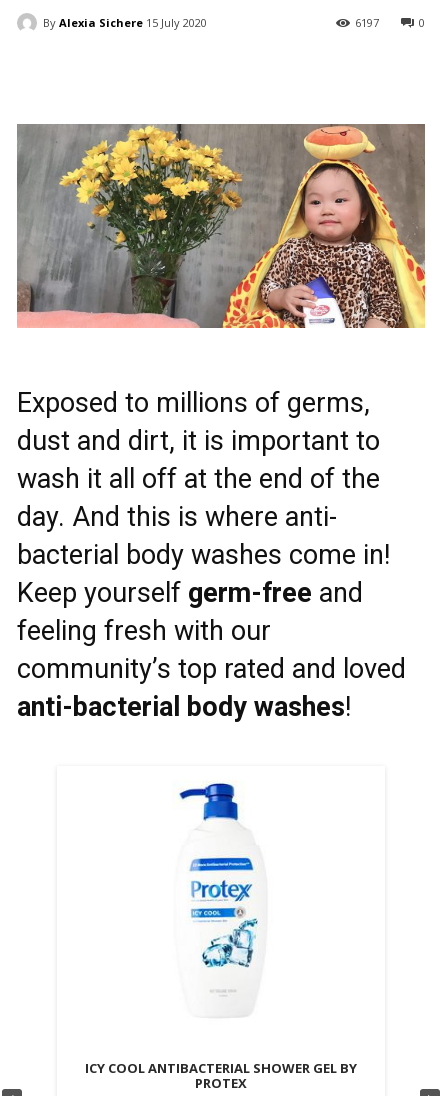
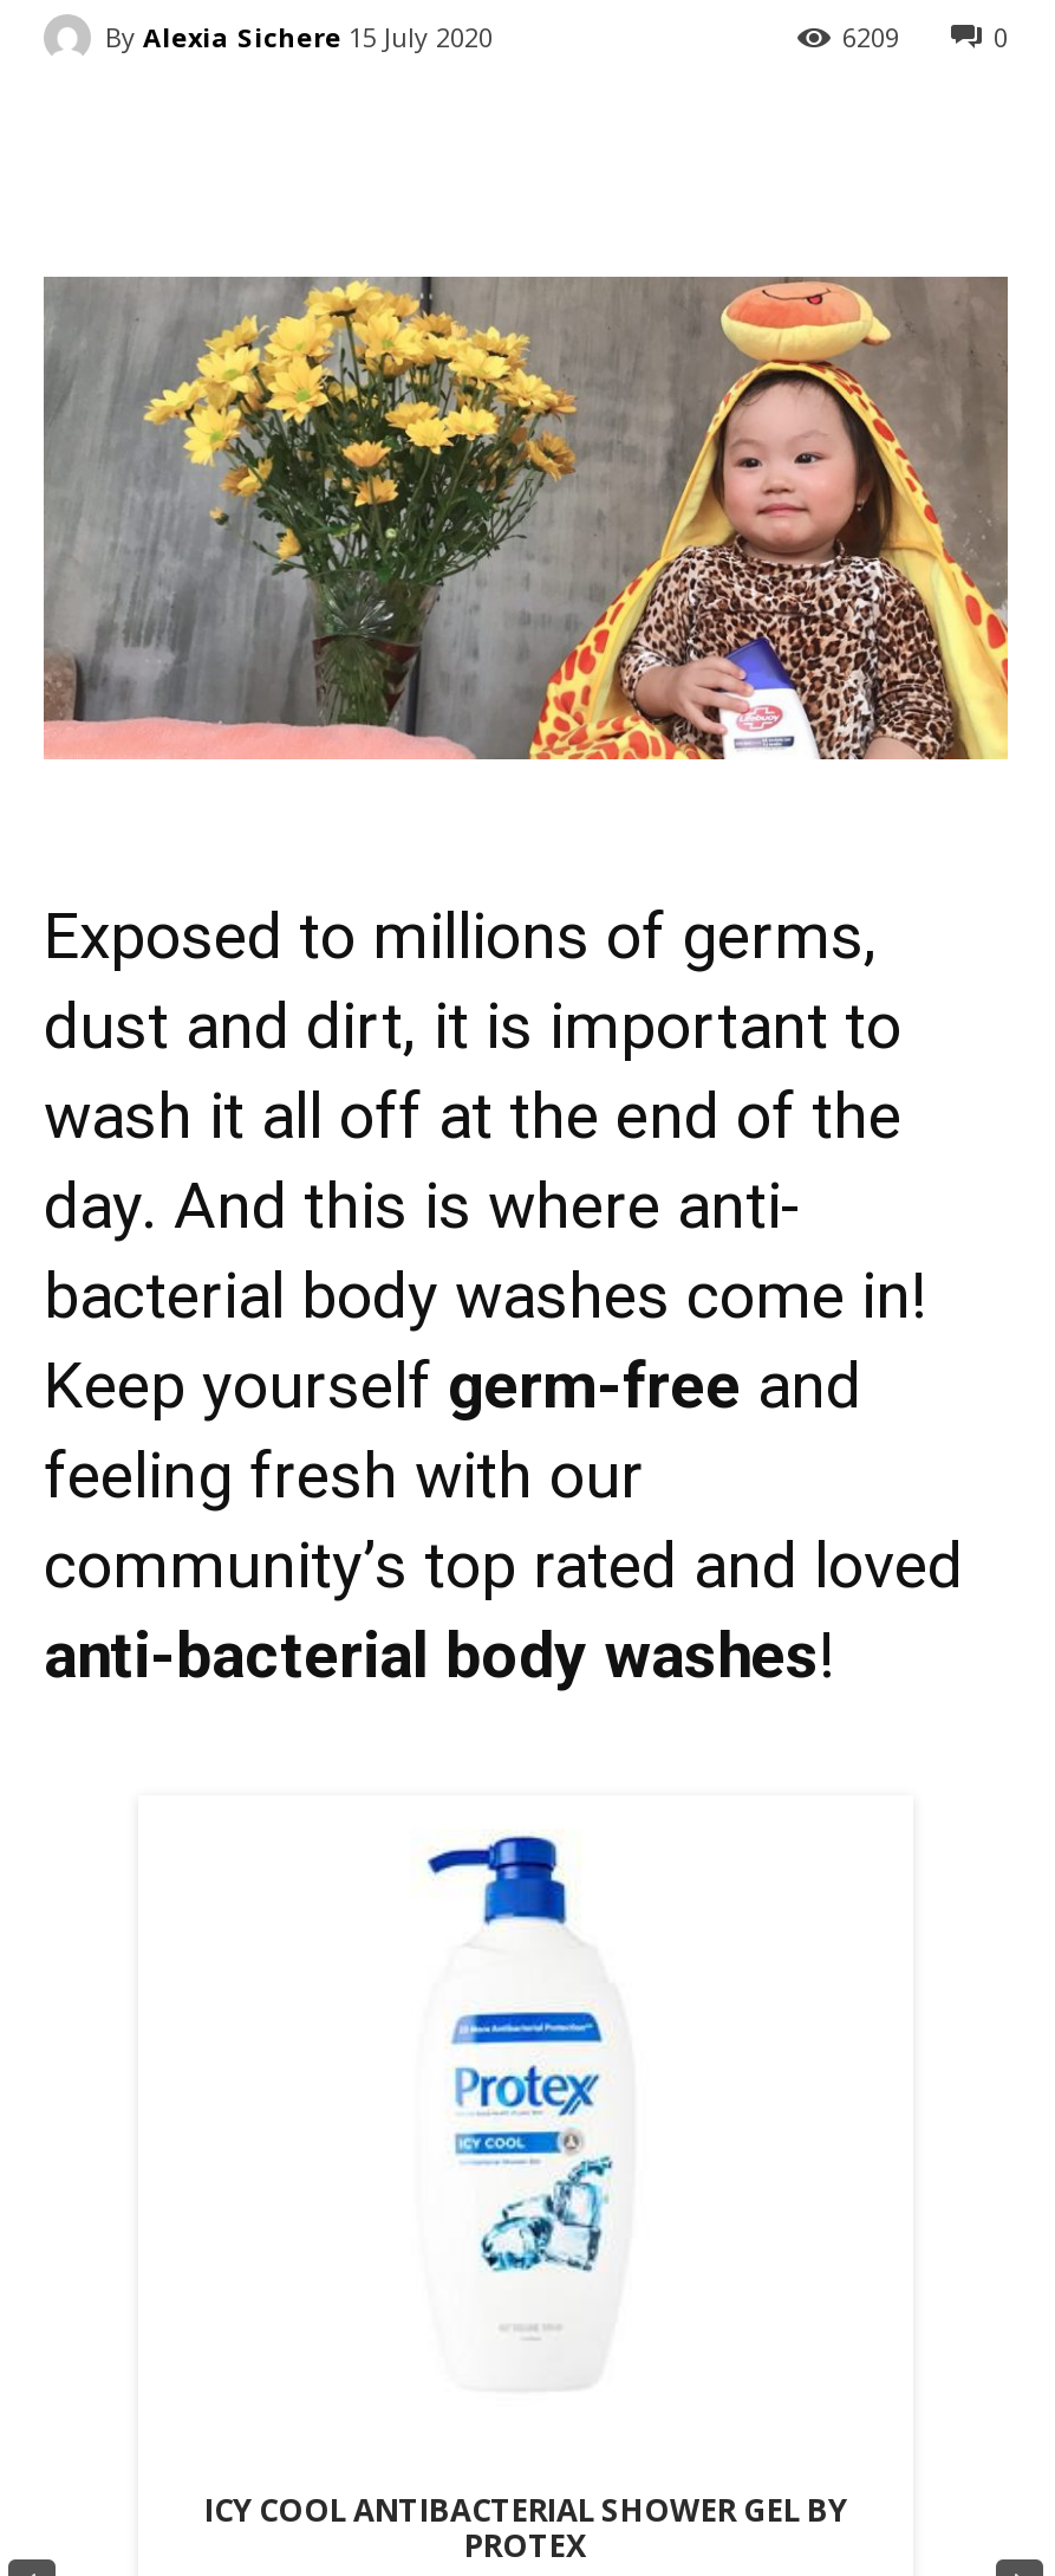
[355,15,379,30] 6197 -> [842,19,899,55] 6209

